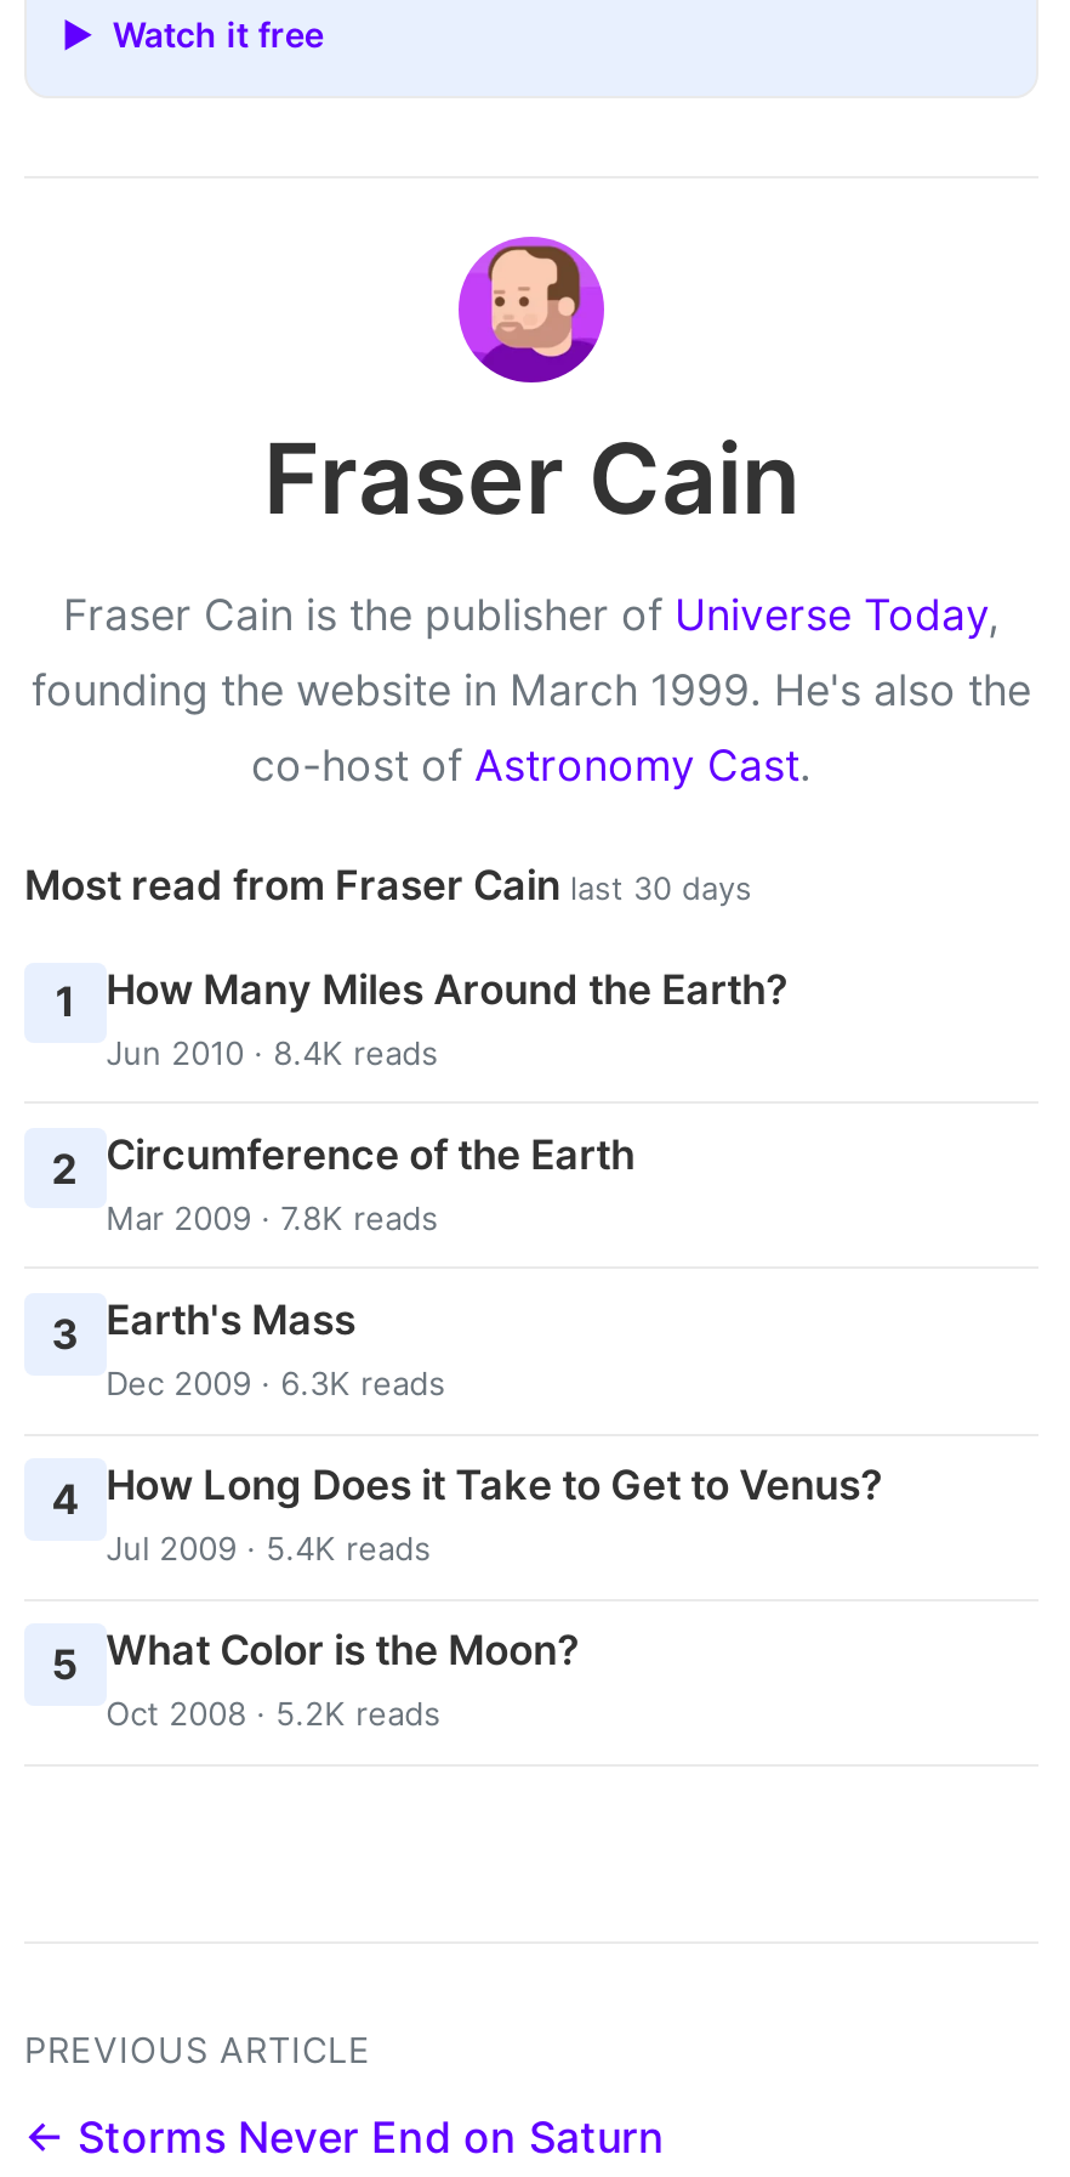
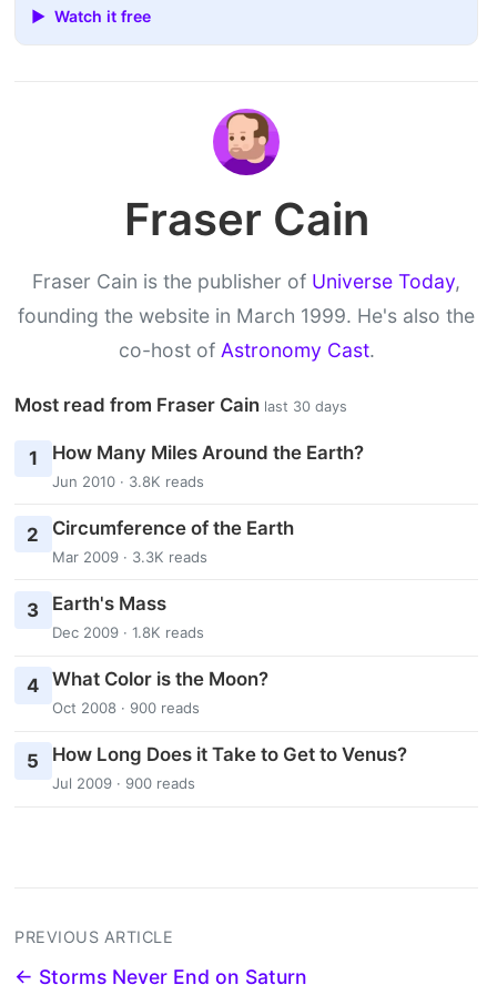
[106,1032,438,1071] Jun 2010 · 8.4K reads -> [52,472,204,490] Jun 2010 · 3.8K reads
[106,1198,438,1237] Mar 2009 · 7.8K reads -> [52,548,207,565] Mar 2009 · 3.3K reads
[106,1363,445,1402] Dec 2009 · 6.3K reads -> [52,623,204,641] Dec 2009 · 1.8K reads
[52,1461,882,1568] 4 How Long Does it Take to Get to Venus? | Jul 2009 · 5.4K reads -> [27,668,268,717] 4 What Color is the Moon? | Oct 2008 · 900 reads
[52,1626,579,1733] 5 What Color is the Moon? | Oct 2008 · 5.2K reads -> [27,744,407,792] 5 How Long Does it Take to Get to Venus? | Jul 2009 · 900 reads

